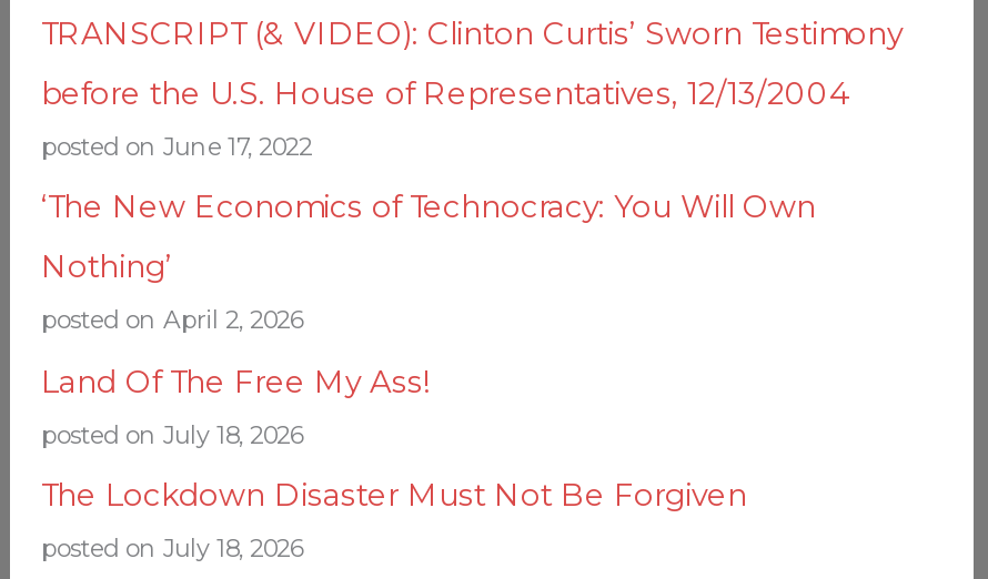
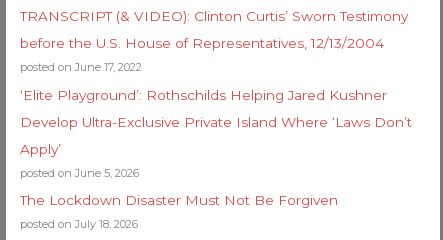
[41,190,816,450] ‘The New Economics of Technocracy: You Will Own | Nothing’ | posted on April 2, 2026 | Land Of The Free My Ass! | posted on July 18, 2026 -> [20,87,412,180] ‘Elite Playground’: Rothschilds Helping Jared Kushner | Develop Ultra-Exclusive Private Island Where ‘Laws Don’t | Apply’ | posted on June 5, 2026

